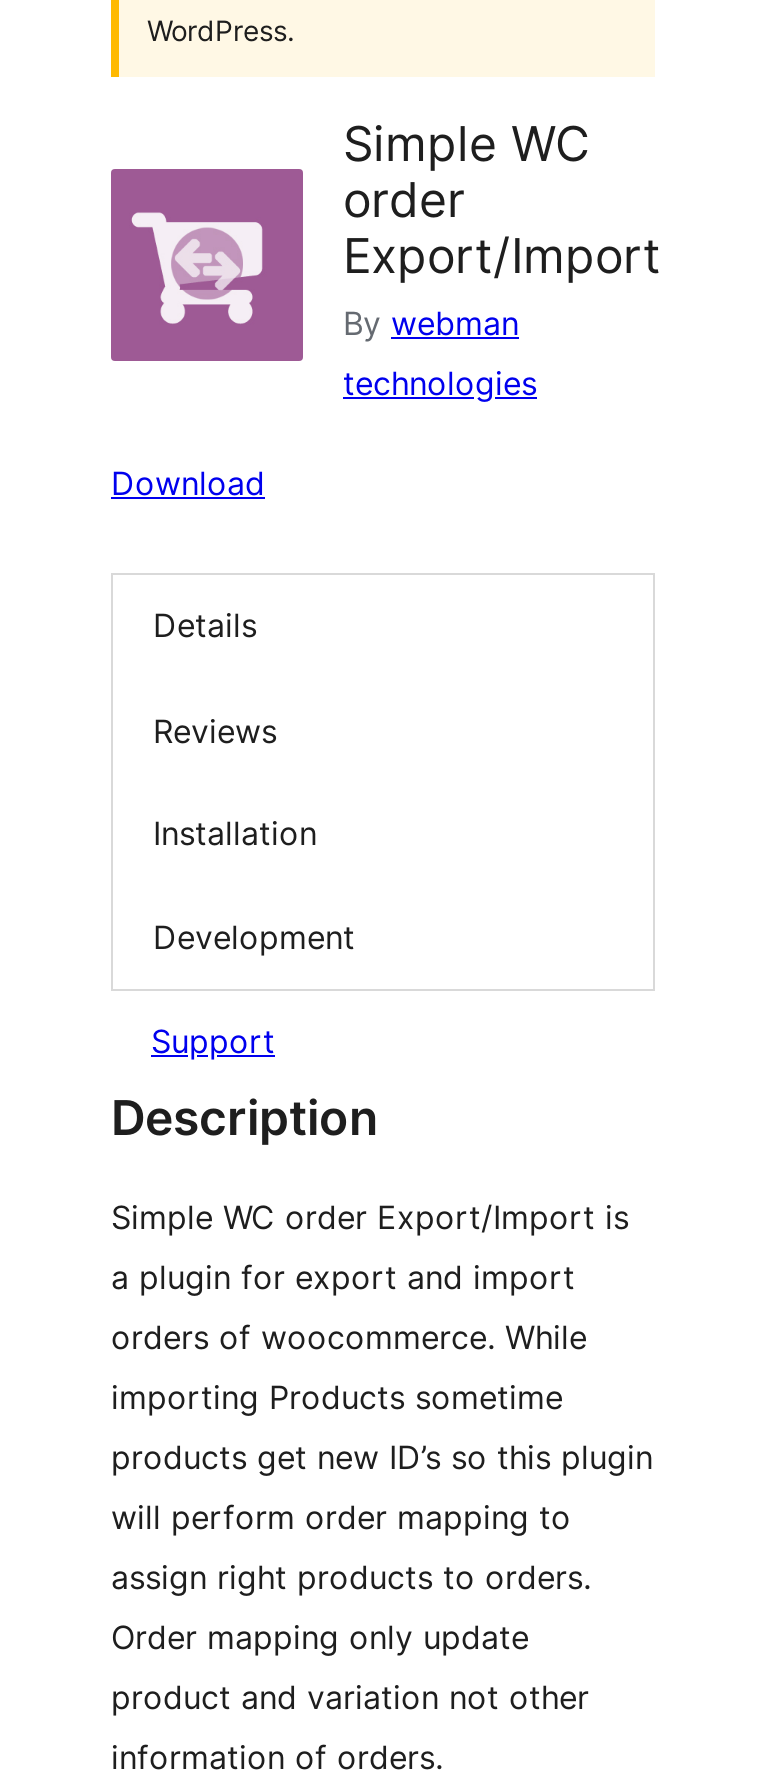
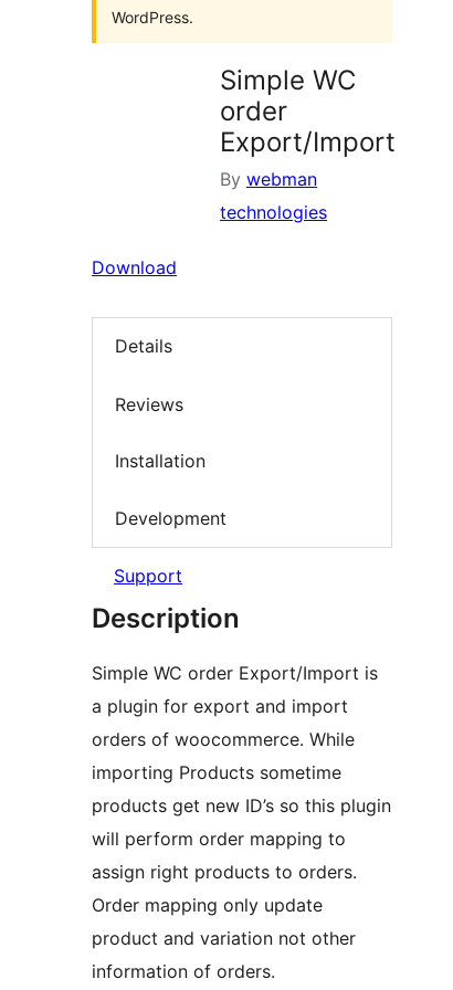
[109,167,305,363] [image] -> none

